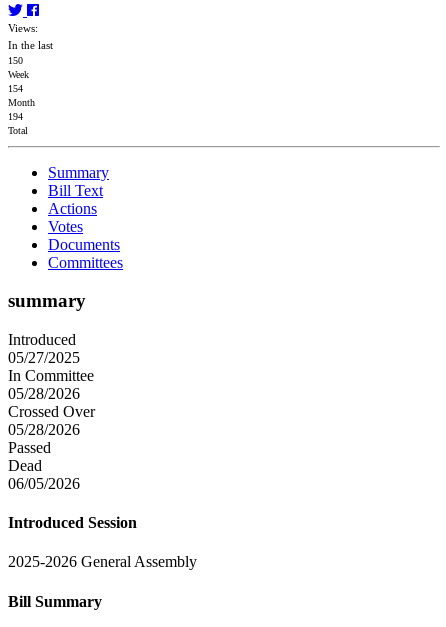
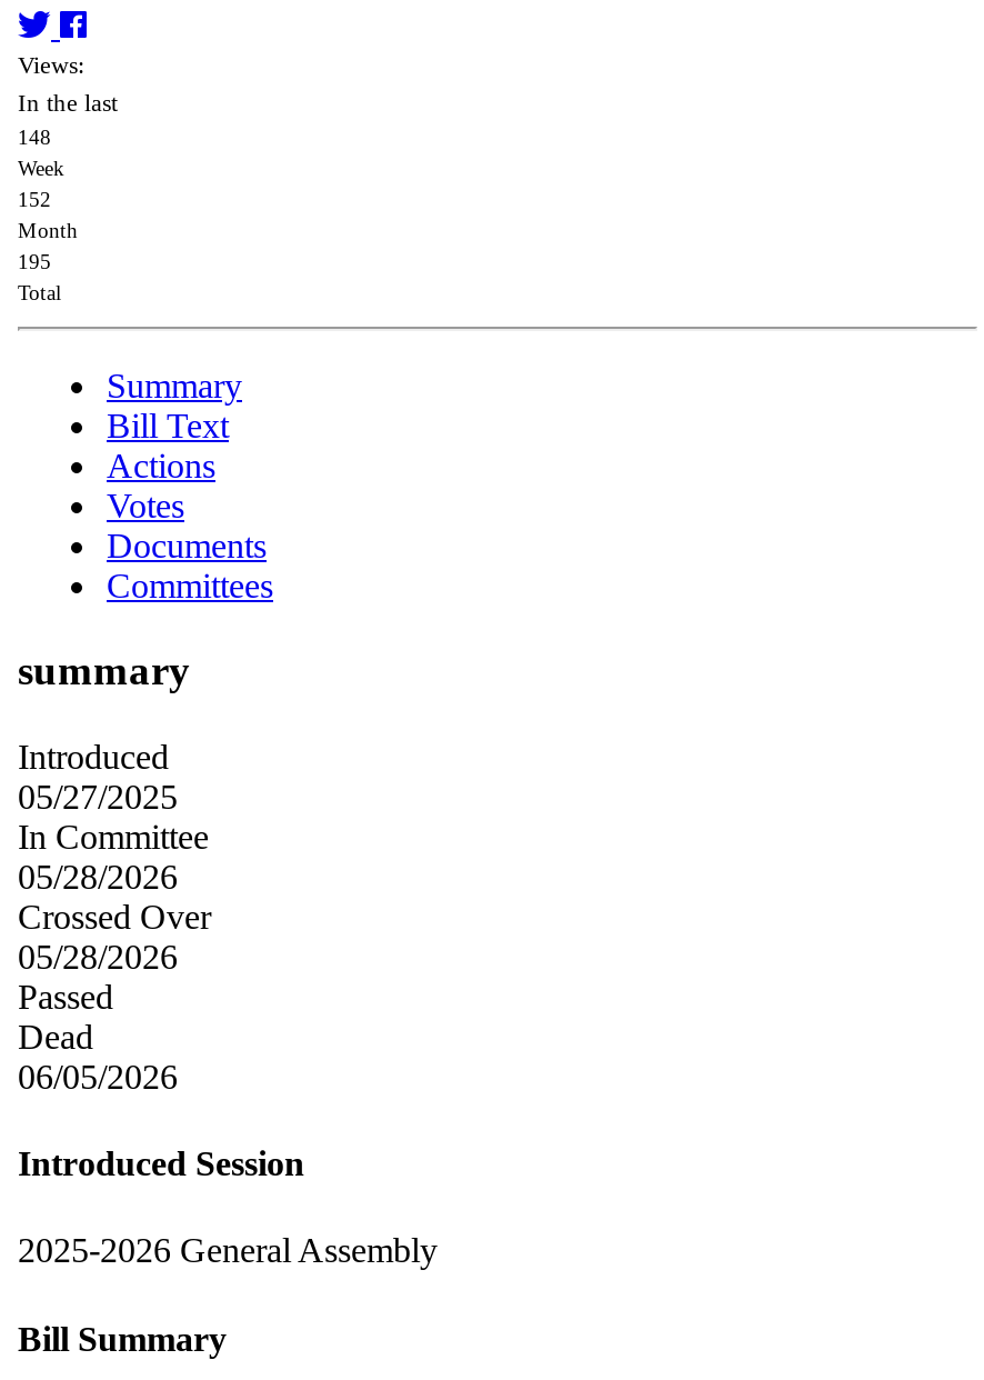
[8,54,23,65] 150 -> [18,123,51,148] 148
[8,82,23,93] 154 -> [18,186,51,210] 152
[8,110,23,121] 194 -> [18,248,51,272] 195

